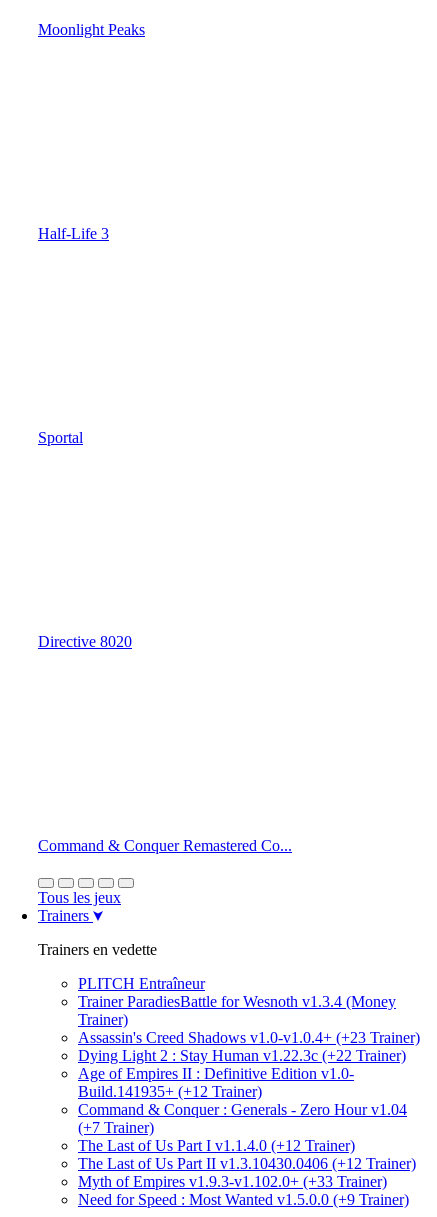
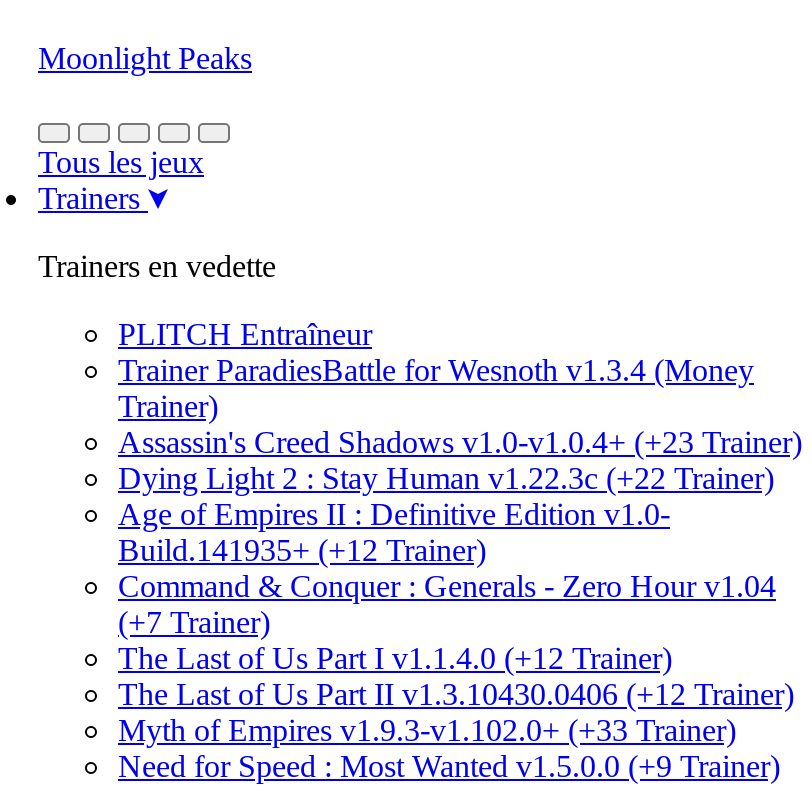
[38,225,109,242] Half-Life 3 -> none
[38,429,83,446] Sportal -> none
[38,633,132,650] Directive 8020 -> none
[38,837,292,854] Command & Conquer Remastered Co... -> none

